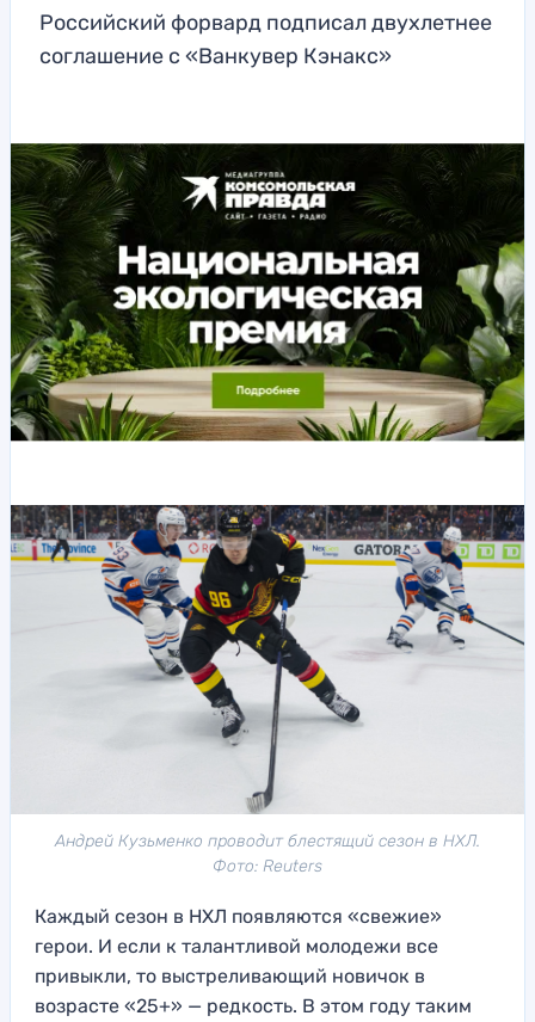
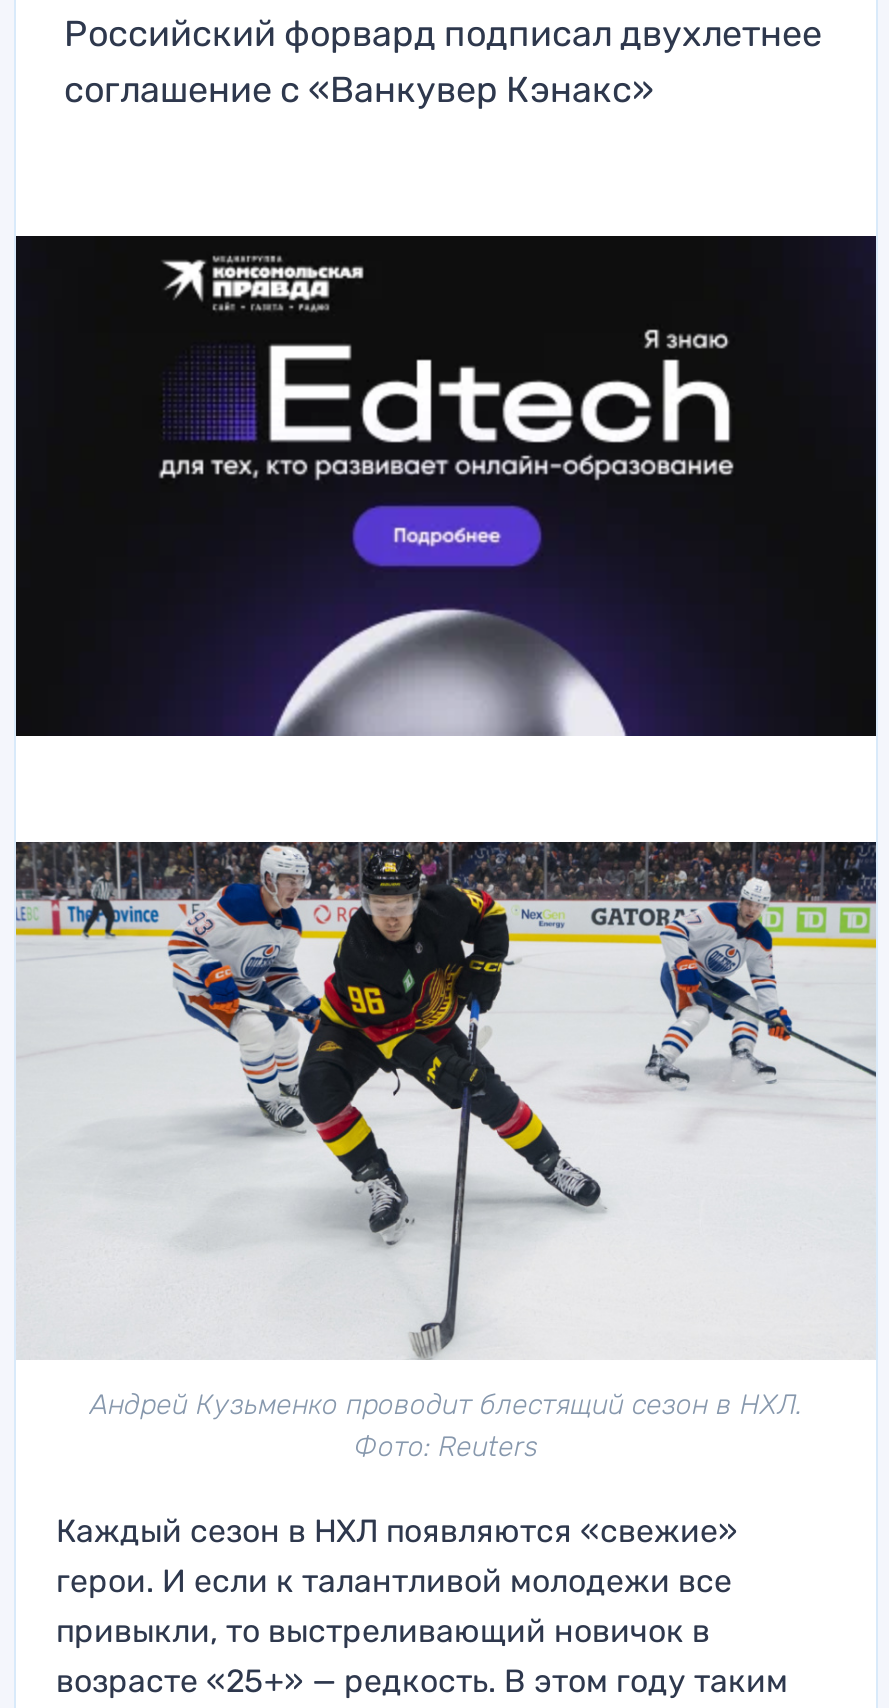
[10,143,525,442] [image] -> [14,236,878,738] [image]

